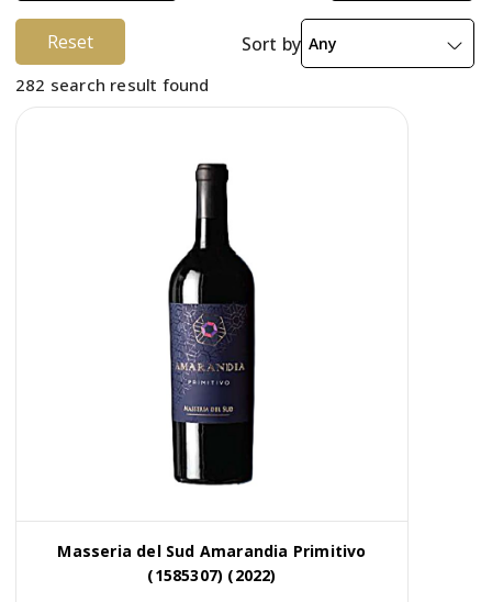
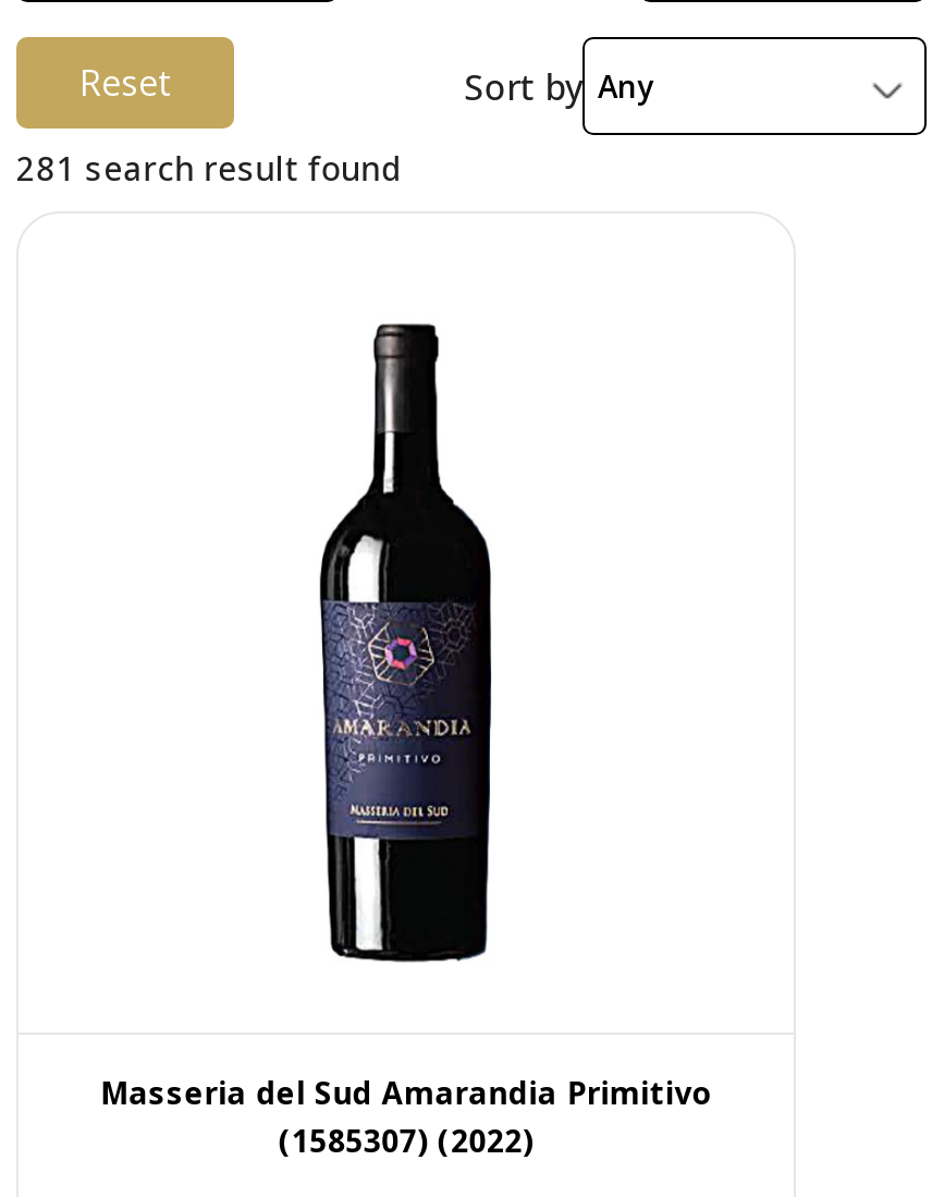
[15,74,209,96] 282 search result found -> [16,146,401,190] 281 search result found

